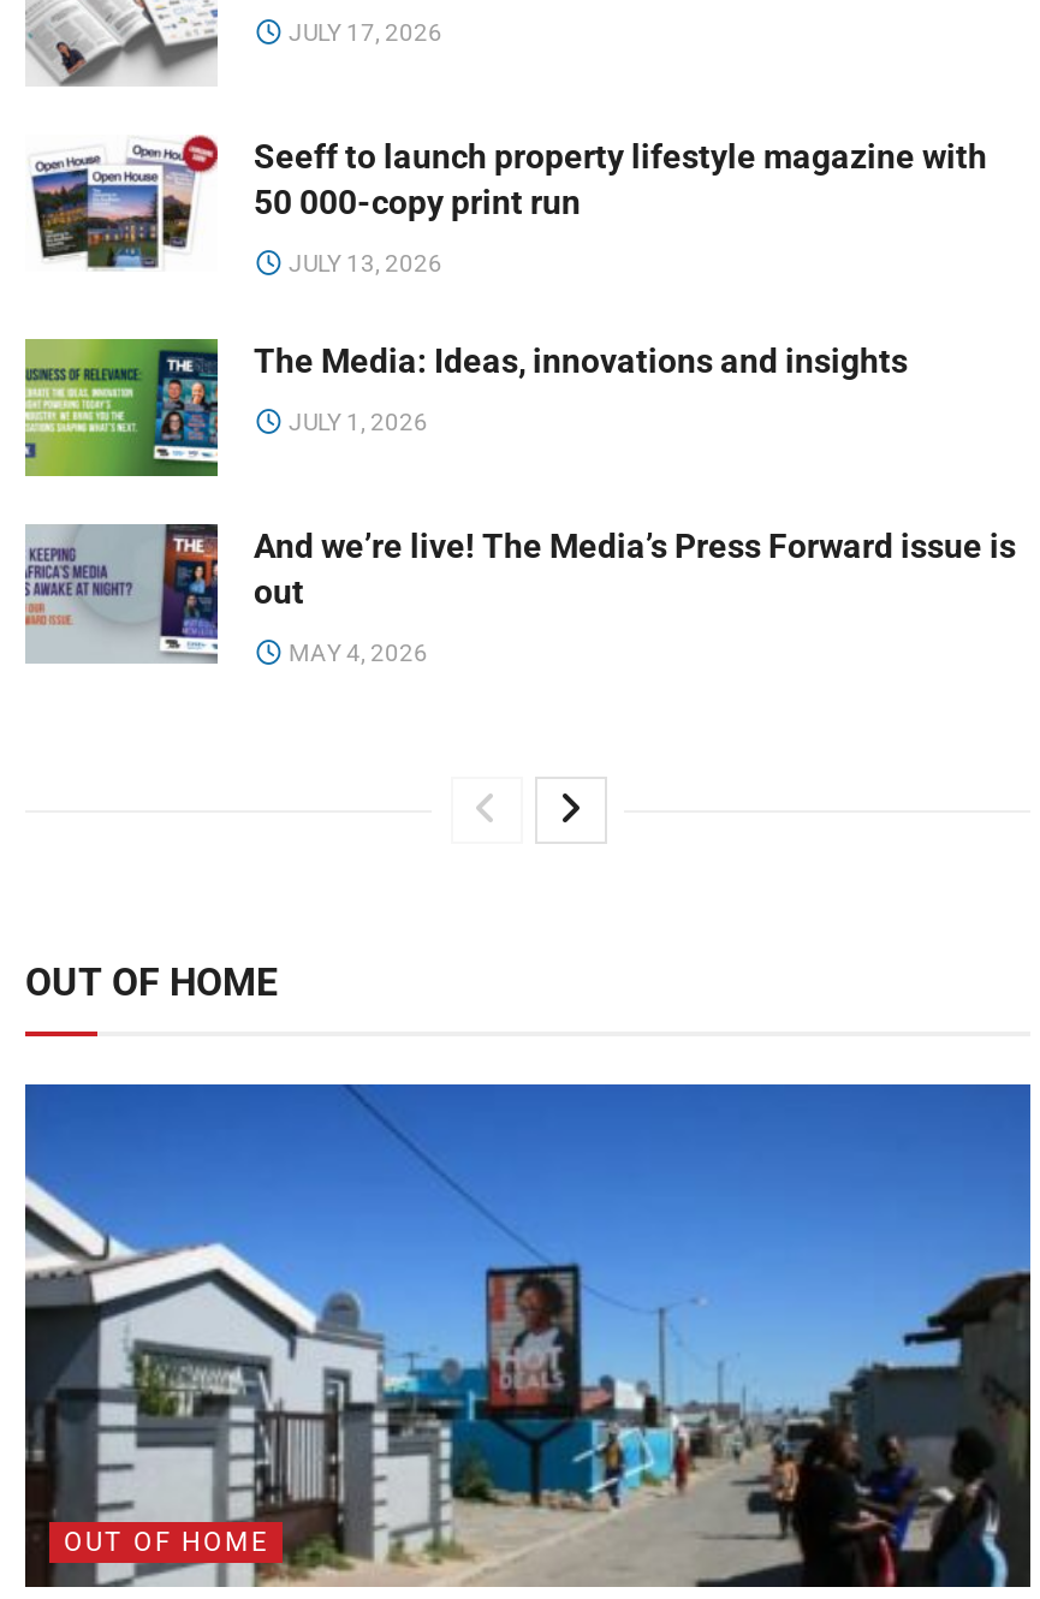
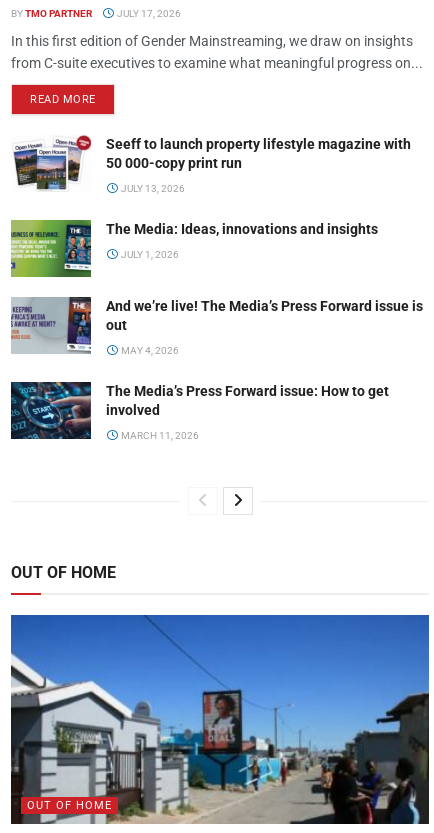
none -> [11,8,92,19] BY TMO PARTNER
none -> [11,33,423,106] In this first edition of Gender Mainstreaming, we draw on insights | from C-suite executives to examine what meaningful progress on... | READ MORE
none -> [10,381,389,441] [image] | The Media’s Press Forward issue: How to get | involved | MARCH 11, 2026

